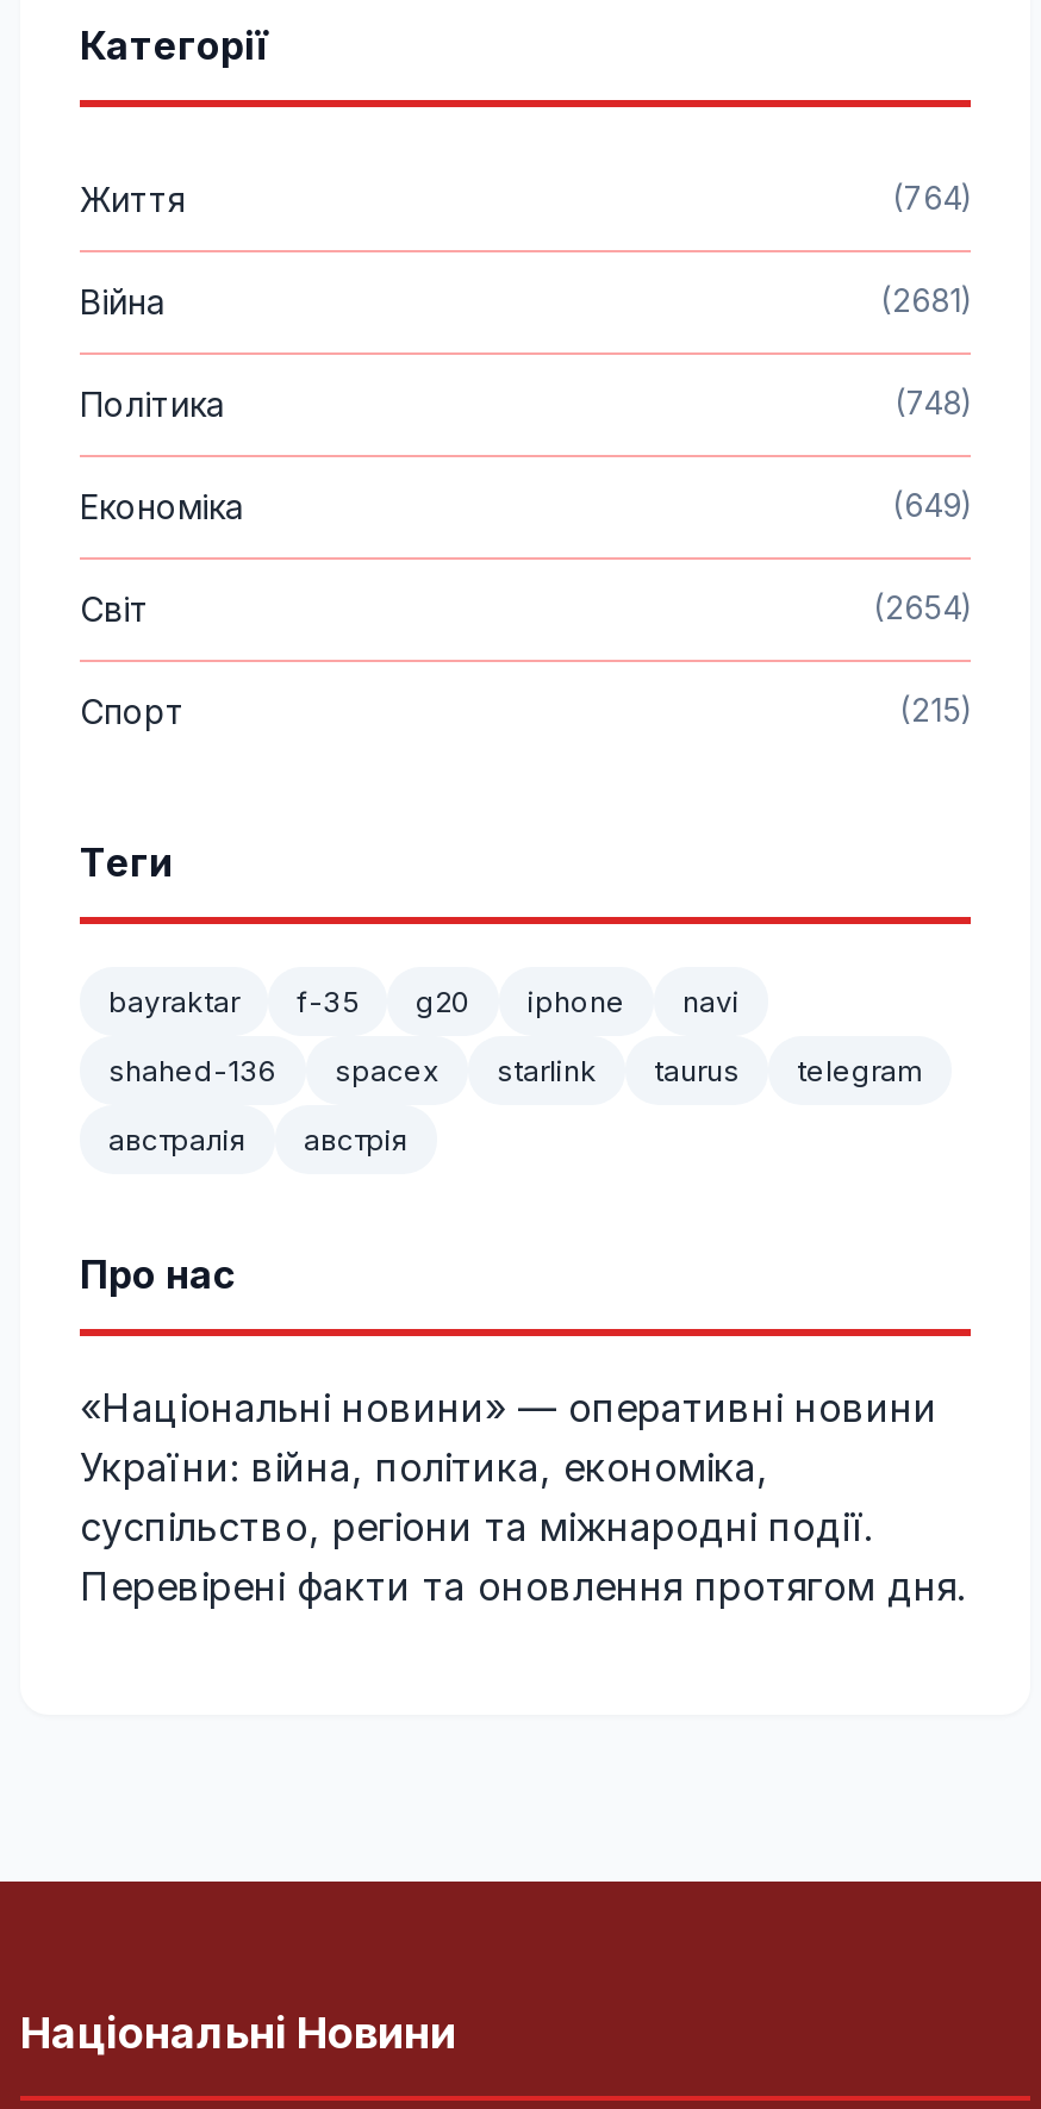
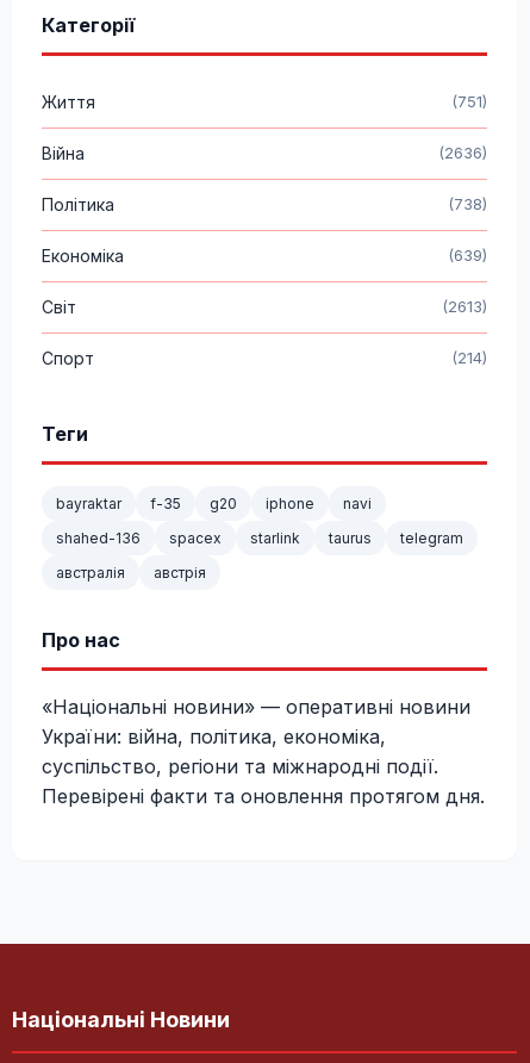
[892,179,971,217] (764) -> [451,92,487,111] (751)
[880,281,971,319] (2681) -> [438,143,487,162] (2636)
[894,383,971,422] (748) -> [448,194,487,213] (738)
[892,486,971,524] (649) -> [448,245,487,265] (639)
[873,588,971,626] (2654) -> [442,297,487,316] (2613)
[899,691,971,729] (215) -> [451,348,487,367] (214)

